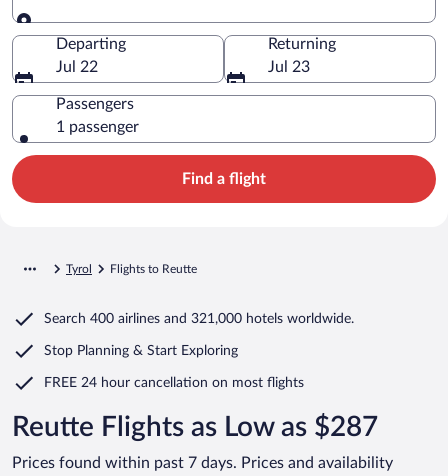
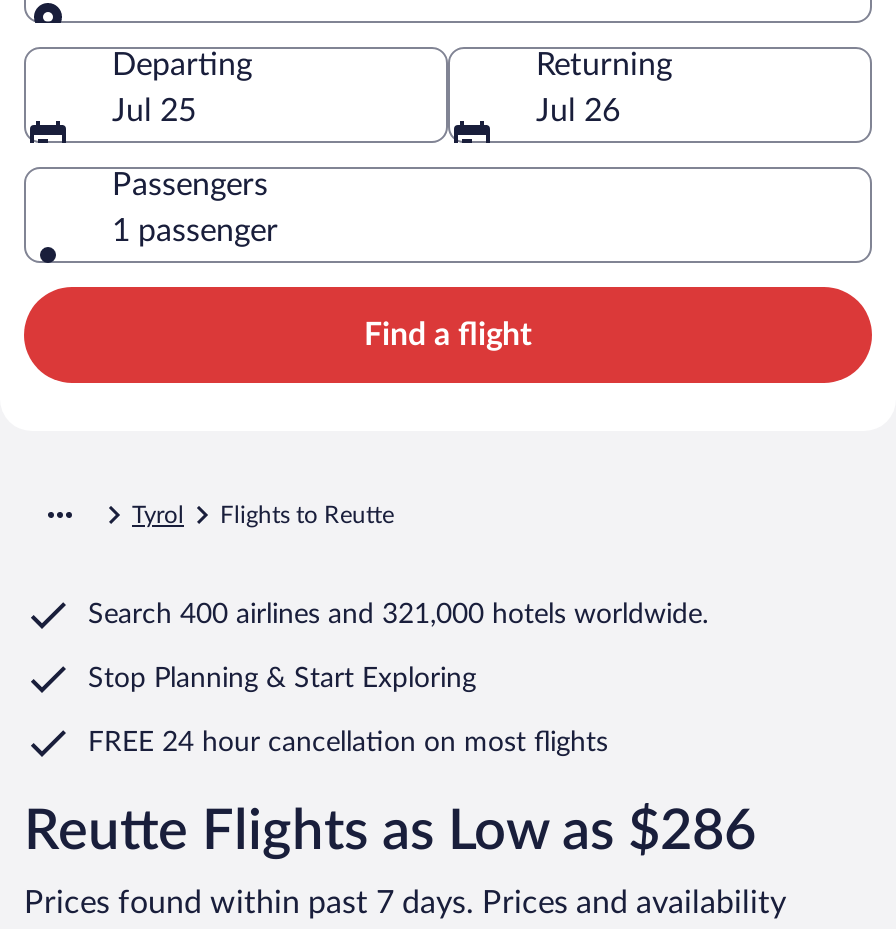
[56,59,98,75] Jul 22 -> [112,94,196,126] Jul 25
[268,59,310,75] Jul 23 -> [536,94,620,126] Jul 26
[12,413,378,441] Reutte Flights as Low as $287 -> [24,802,756,858] Reutte Flights as Low as $286

